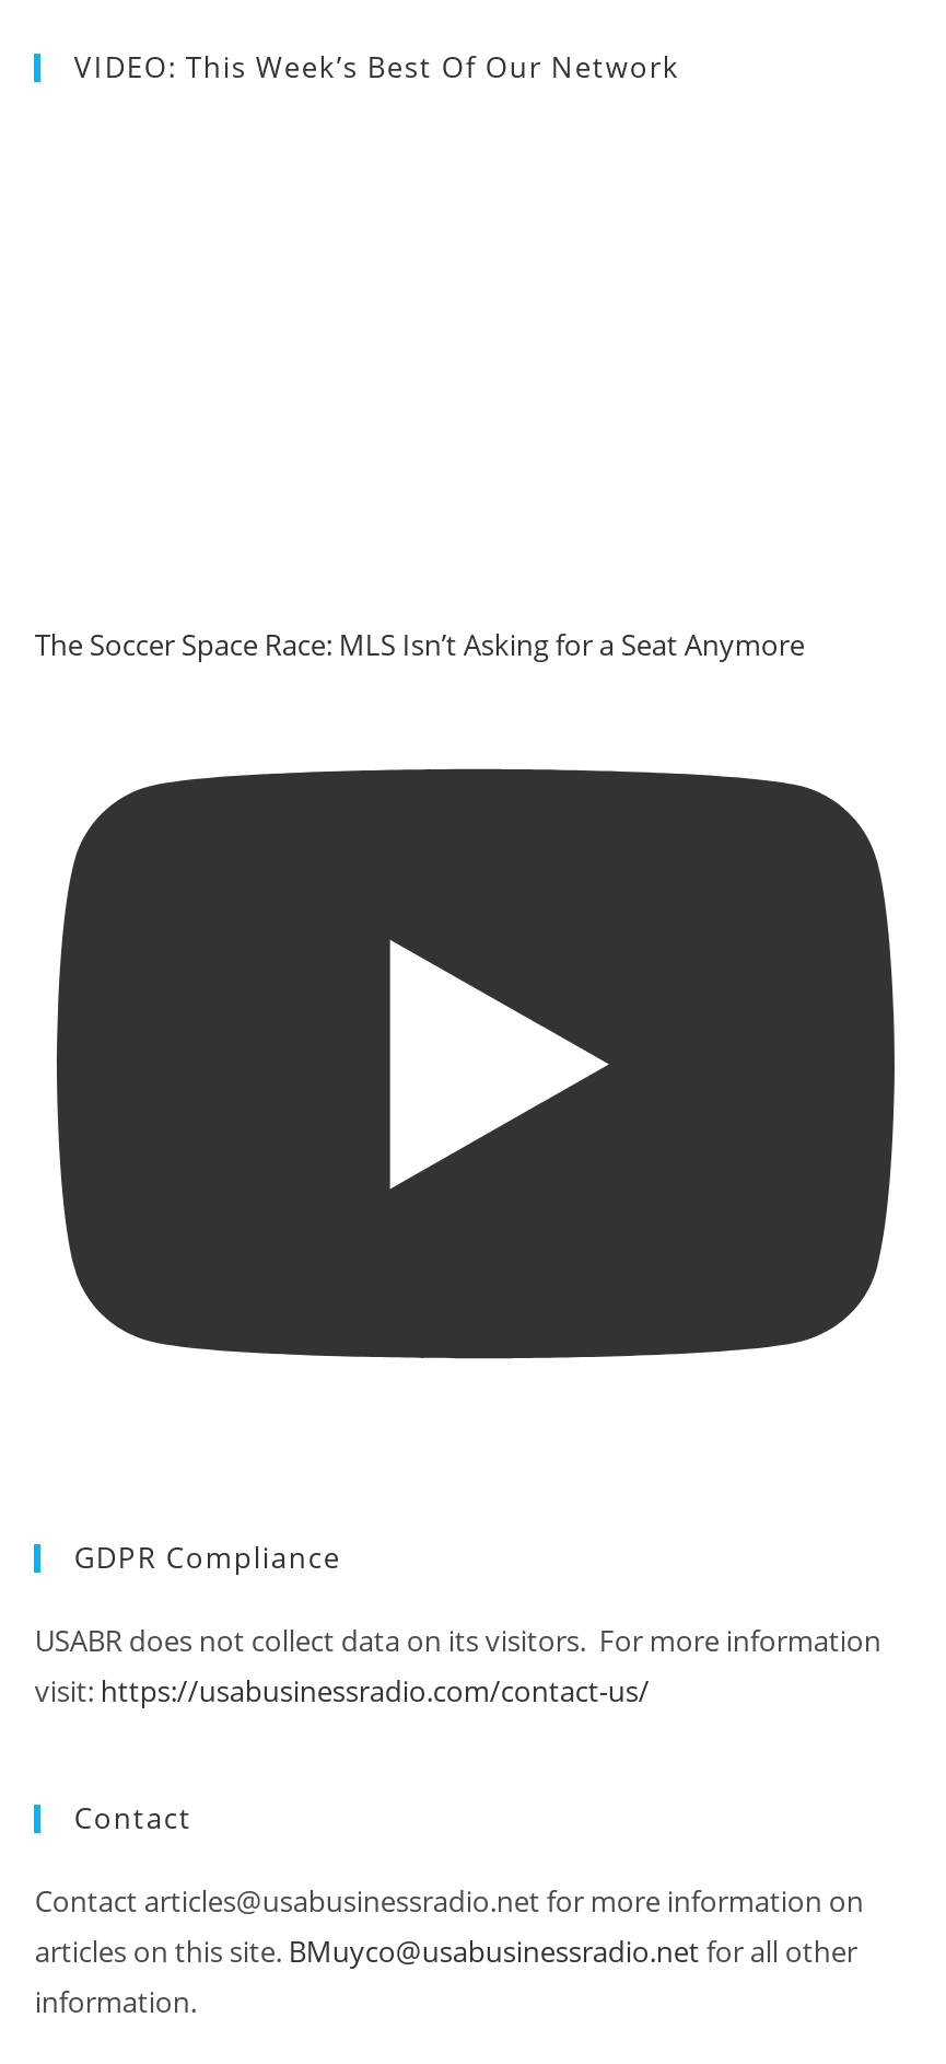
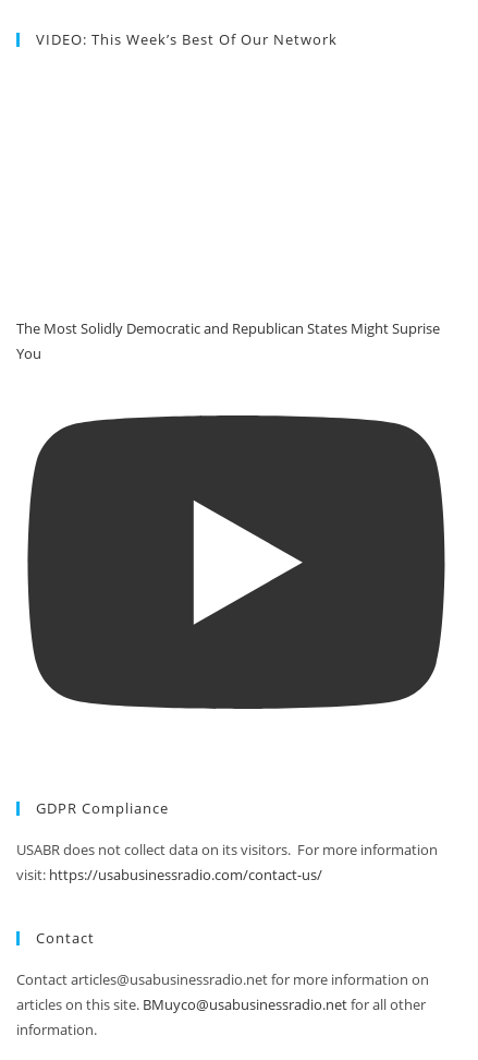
[35,625,805,665] The Soccer Space Race: MLS Isn’t Asking for a Seat Anymore -> [17,319,440,363] The Most Solidly Democratic and Republican States Might Suprise | You

